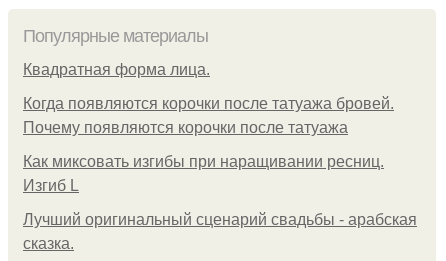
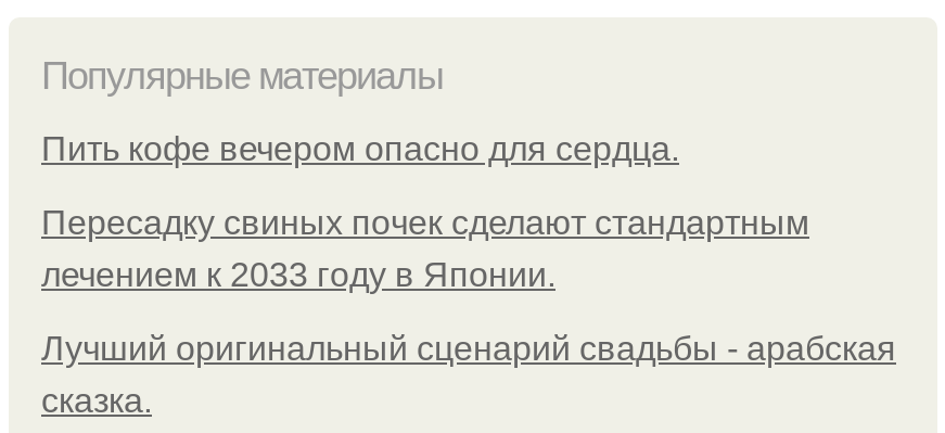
[23,61,394,194] Квадратная форма лица. | Когда появляются корочки после татуажа бровей. | Почему появляются корочки после татуажа | Как миксовать изгибы при наращивании ресниц. | Изгиб L -> [41,130,809,293] Пить кофе вечером опасно для сердца. | Пересадку свиных почек сделают стандартным | лечением к 2033 году в Японии.

